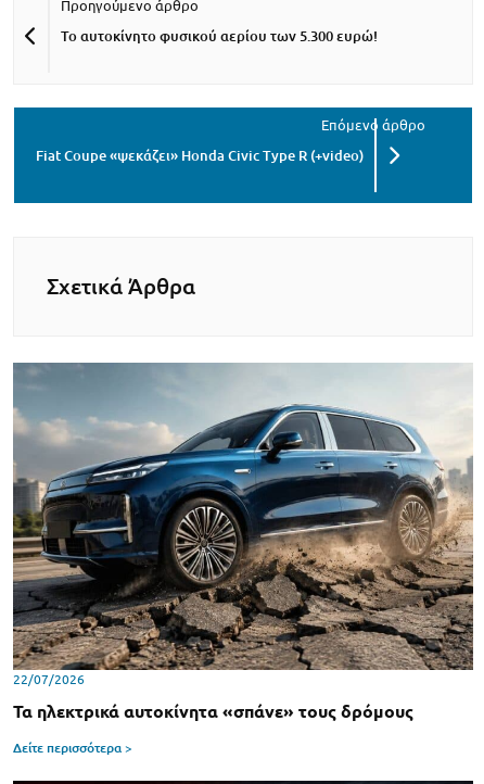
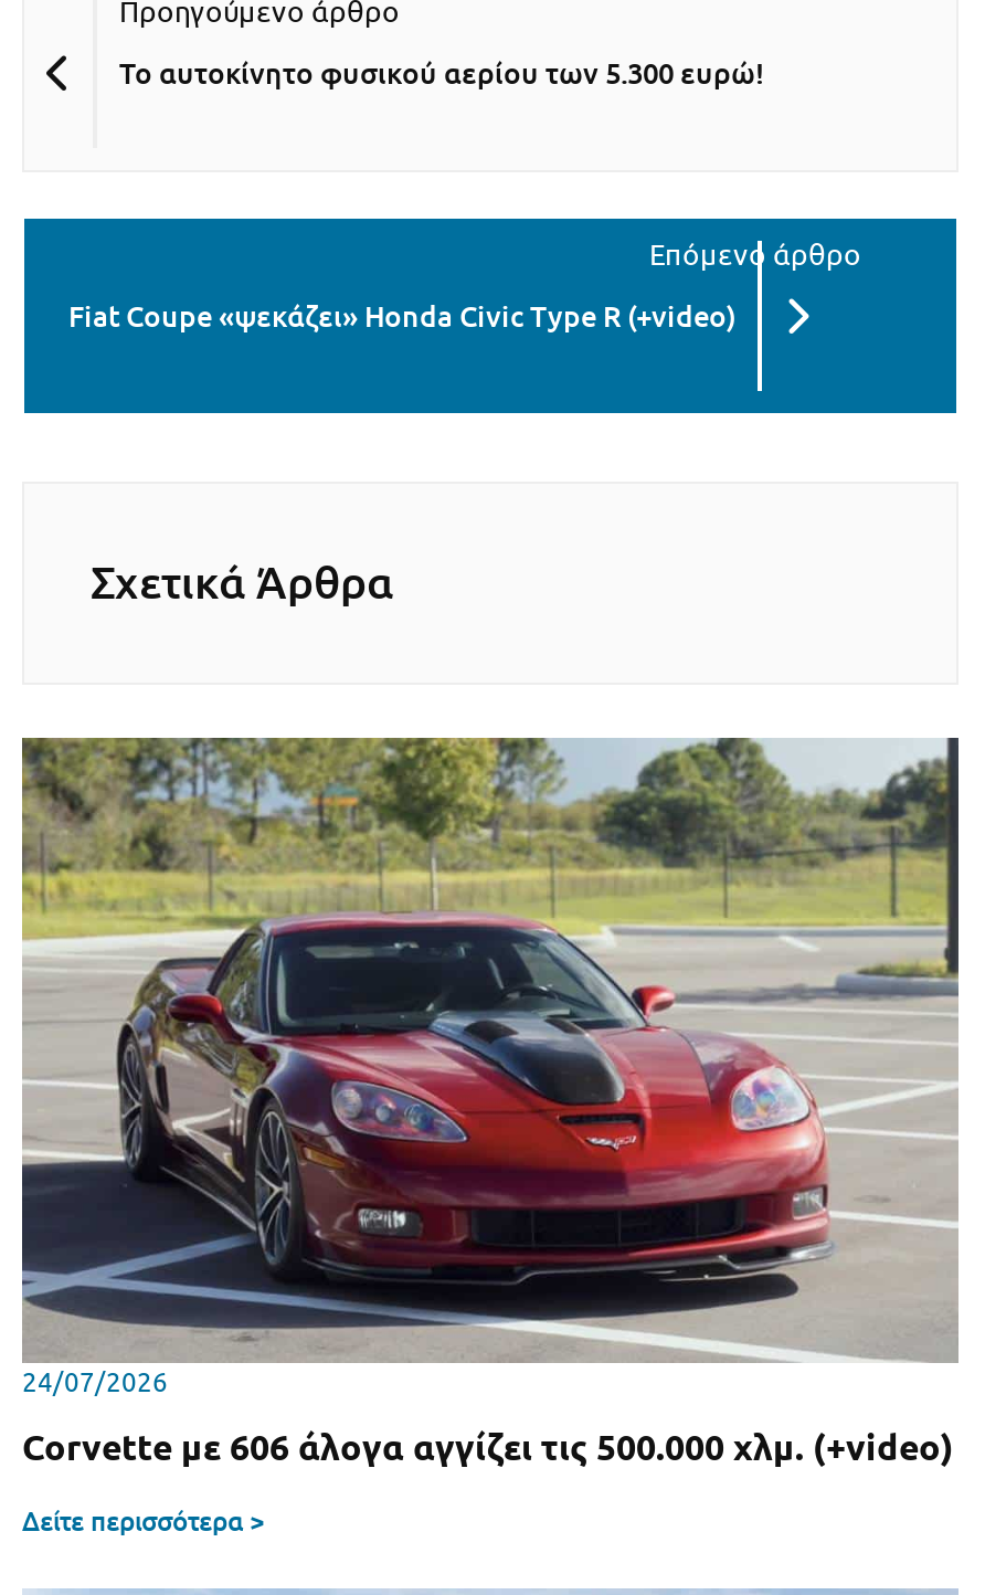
[12,363,473,686] [image] | 22/07/2026 -> [20,736,961,1396] [image] | 24/07/2026
[13,701,413,721] Τα ηλεκτρικά αυτοκίνητα «σπάνε» τους δρόμους -> [22,1427,954,1467] Corvette με 606 άλογα αγγίζει τις 500.000 χλμ. (+video)

